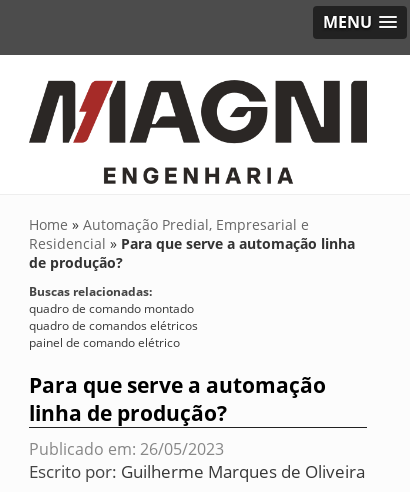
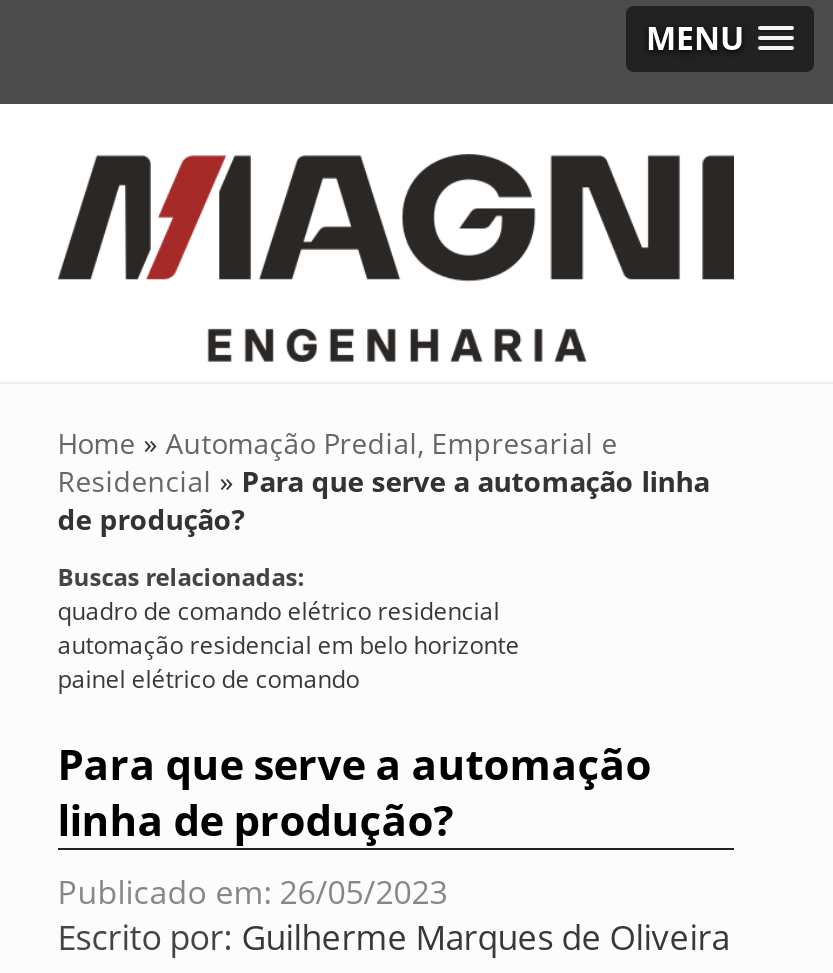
[29,300,198,351] quadro de comando montado | quadro de comandos elétricos | painel de comando elétrico -> [58,593,520,695] quadro de comando elétrico residencial | automação residencial em belo horizonte | painel elétrico de comando

